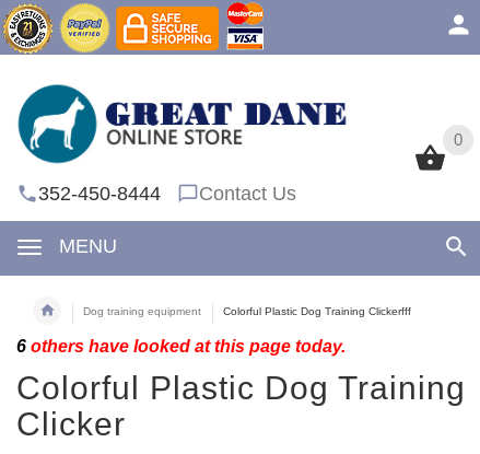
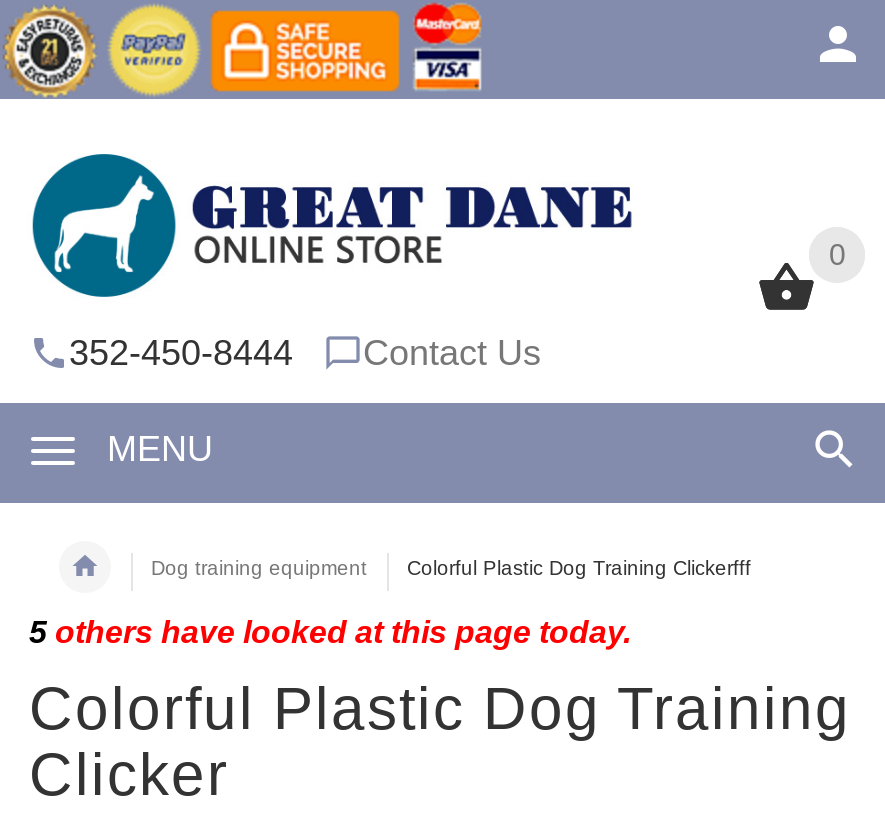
[16,337,346,356] 6 others have looked at this page today. -> [29,615,631,649] 5 others have looked at this page today.

